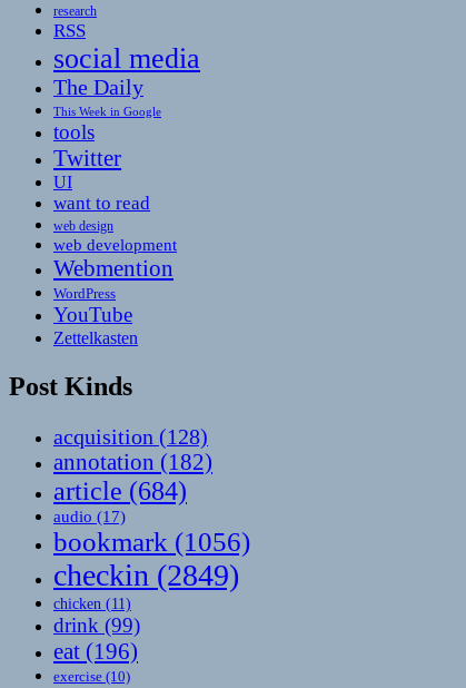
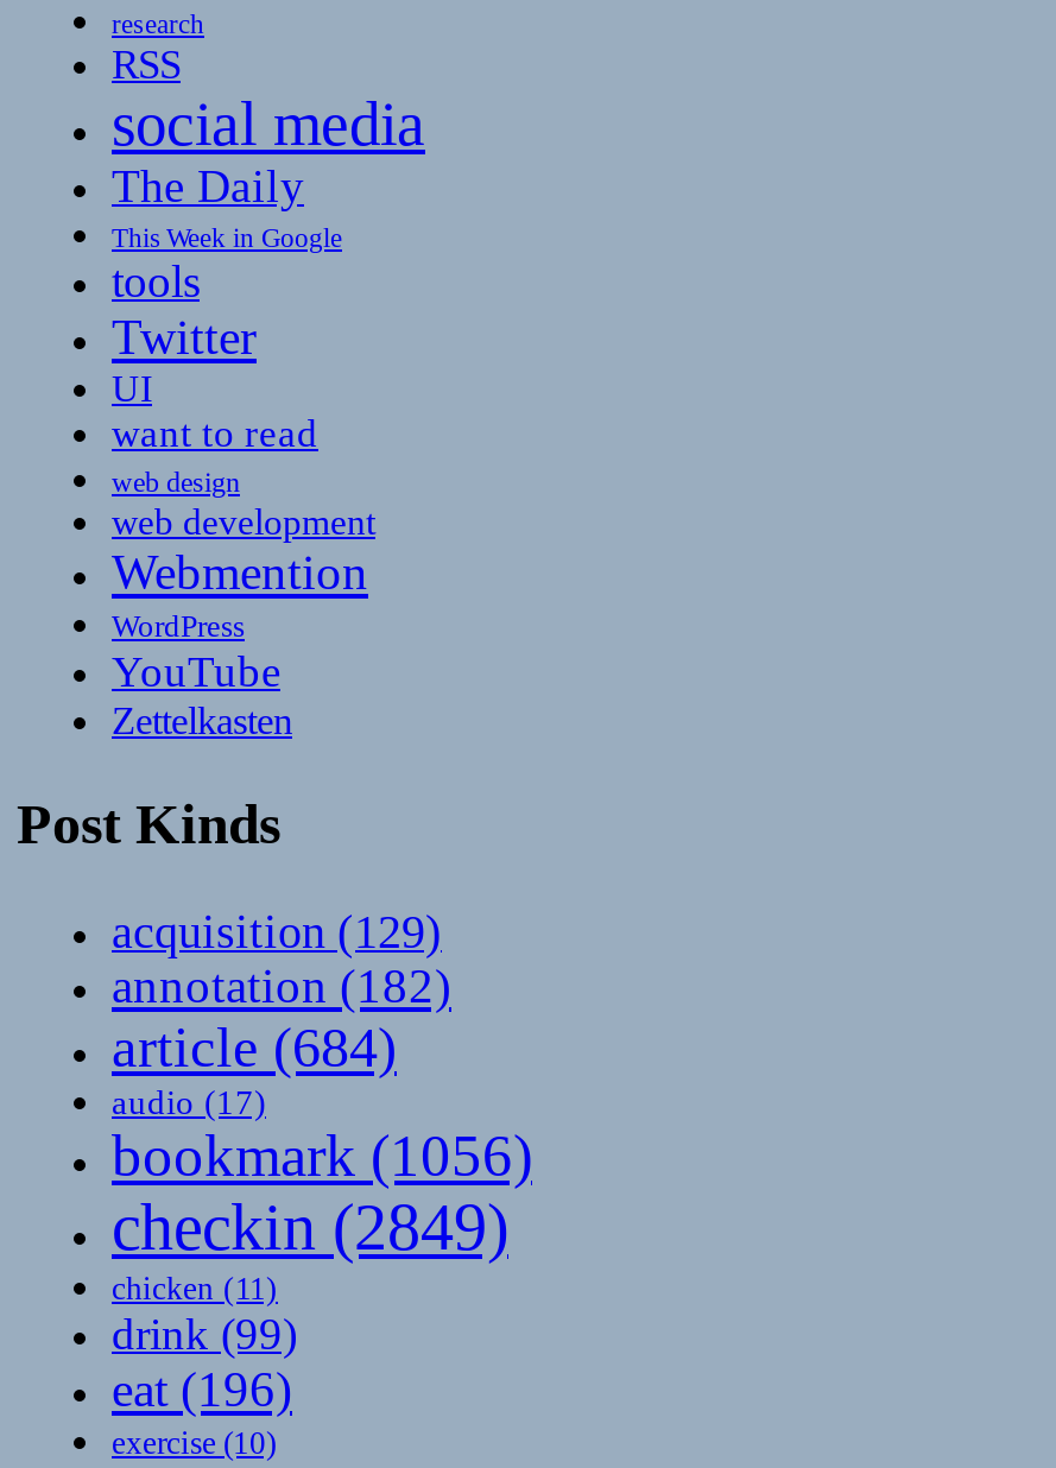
[53,424,208,449] acquisition (128) -> [112,906,442,958] acquisition (129)

